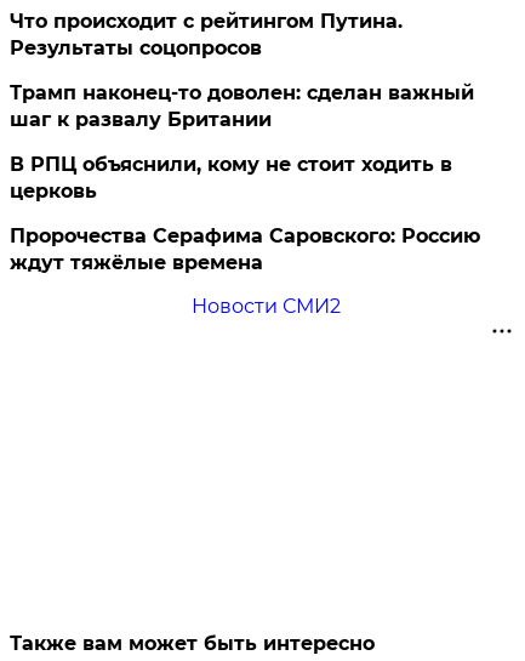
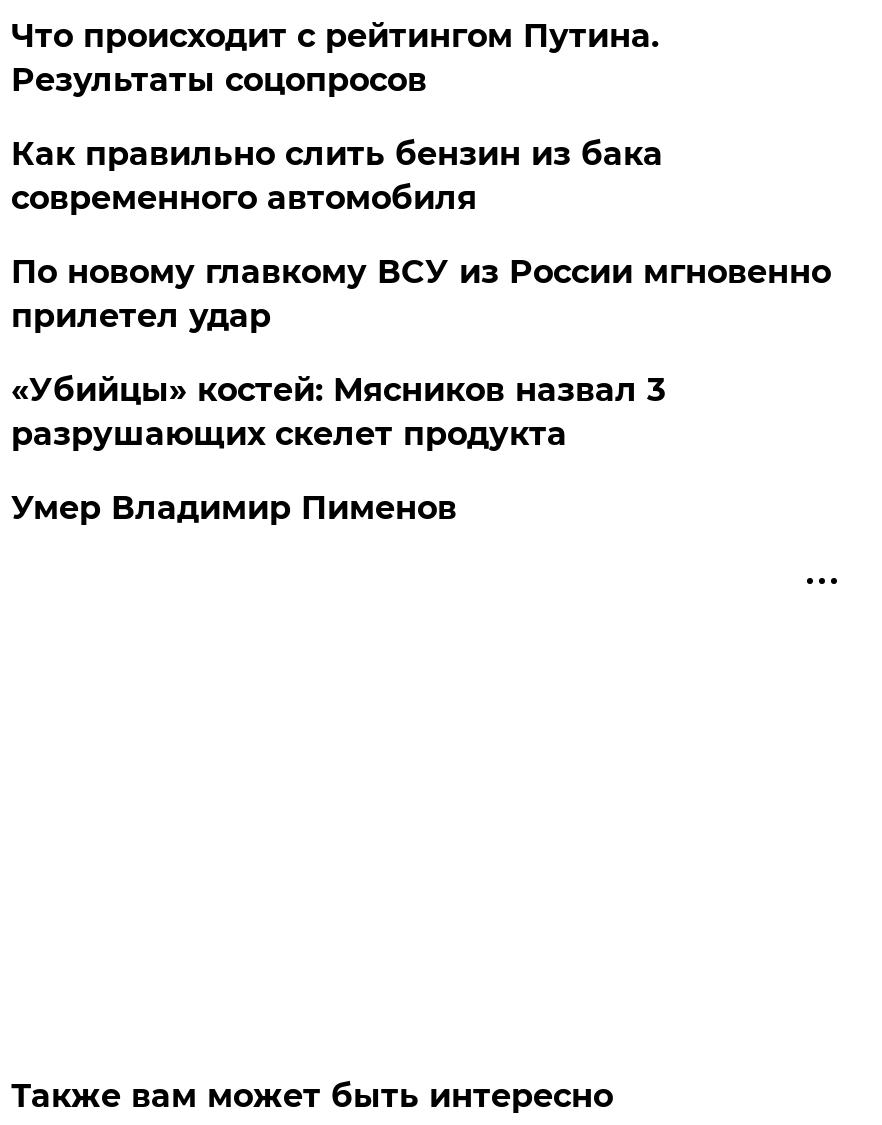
[10,82,475,132] Трамп наконец-то доволен: сделан важный | шаг к развалу Британии -> [11,136,663,218] Как правильно слить бензин из бака | современного автомобиля
[10,153,453,203] В РПЦ объяснили, кому не стоит ходить в | церковь -> [11,254,831,336] По новому главкому ВСУ из России мгновенно | прилетел удар
[10,225,481,275] Пророчества Серафима Саровского: Россию | ждут тяжёлые времена -> [11,372,665,454] «Убийцы» костей: Мясников назвал 3 | разрушающих скелет продукта
[191,295,340,318] Новости СМИ2 -> [11,490,457,528] Умер Владимир Пименов

